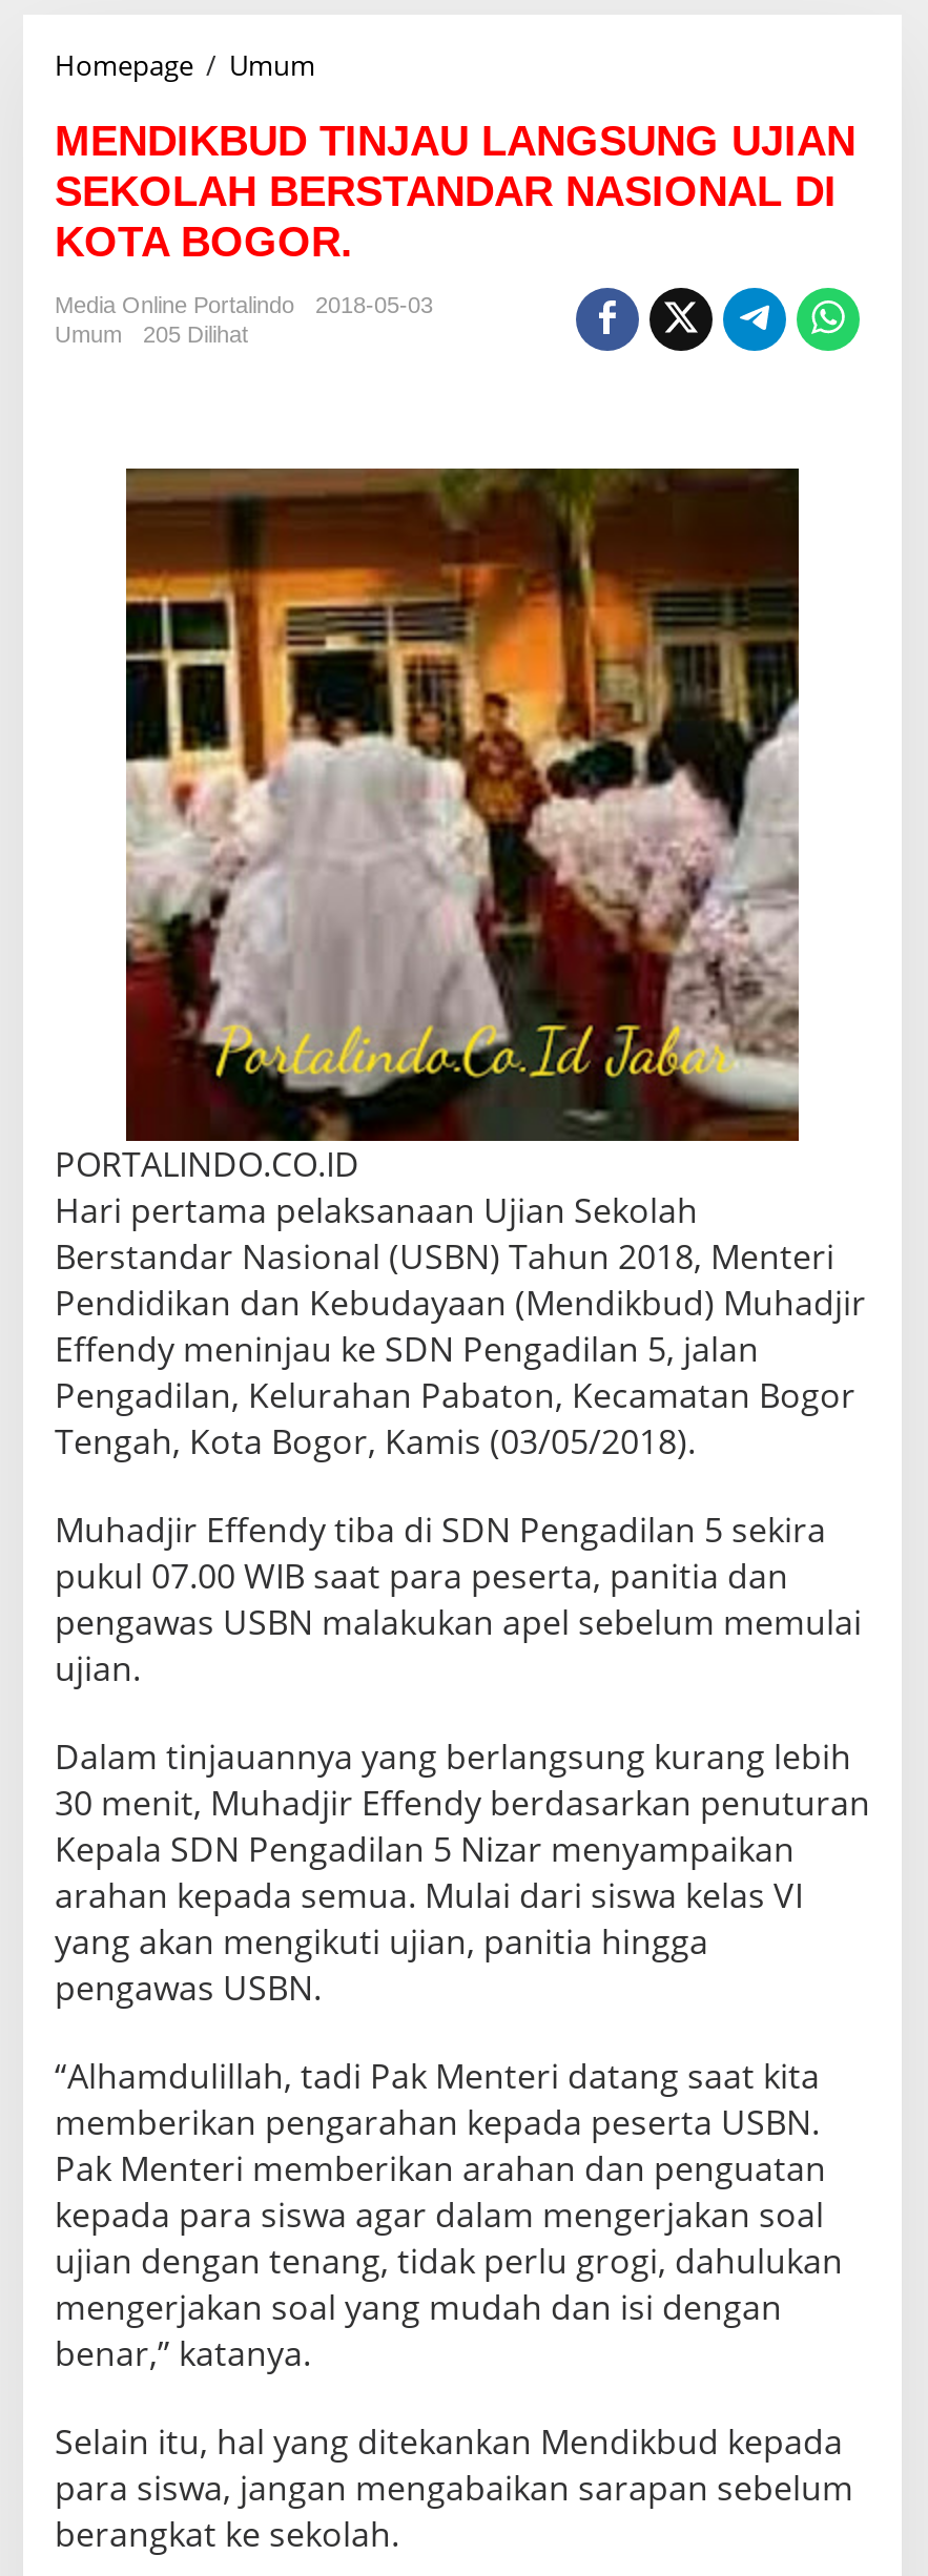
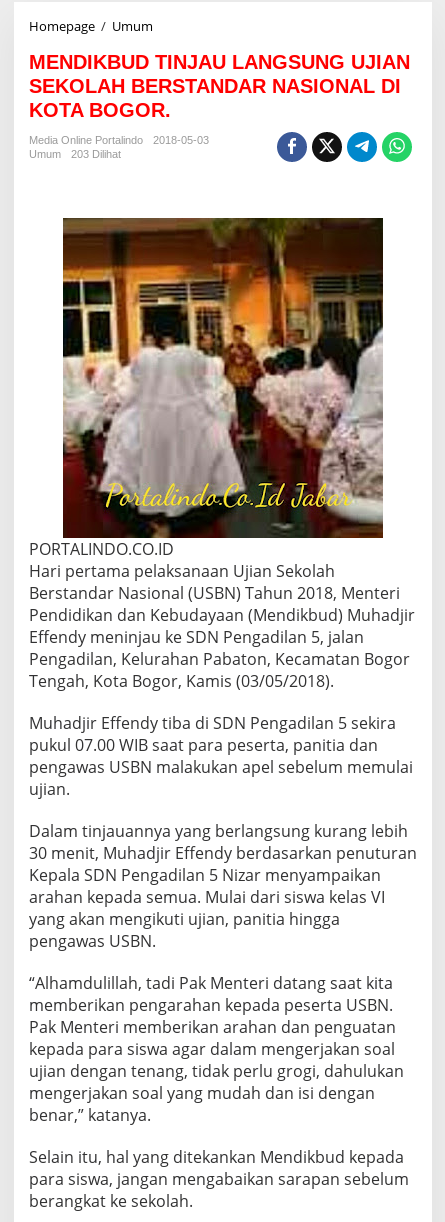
[55,321,248,347] Umum 205 Dilihat -> [29,148,121,160] Umum 203 Dilihat

